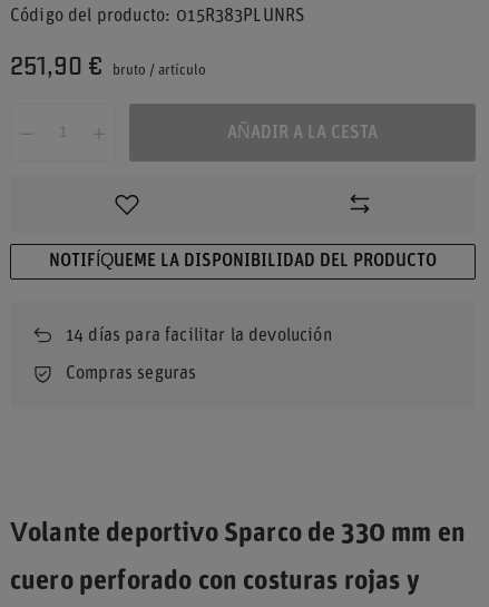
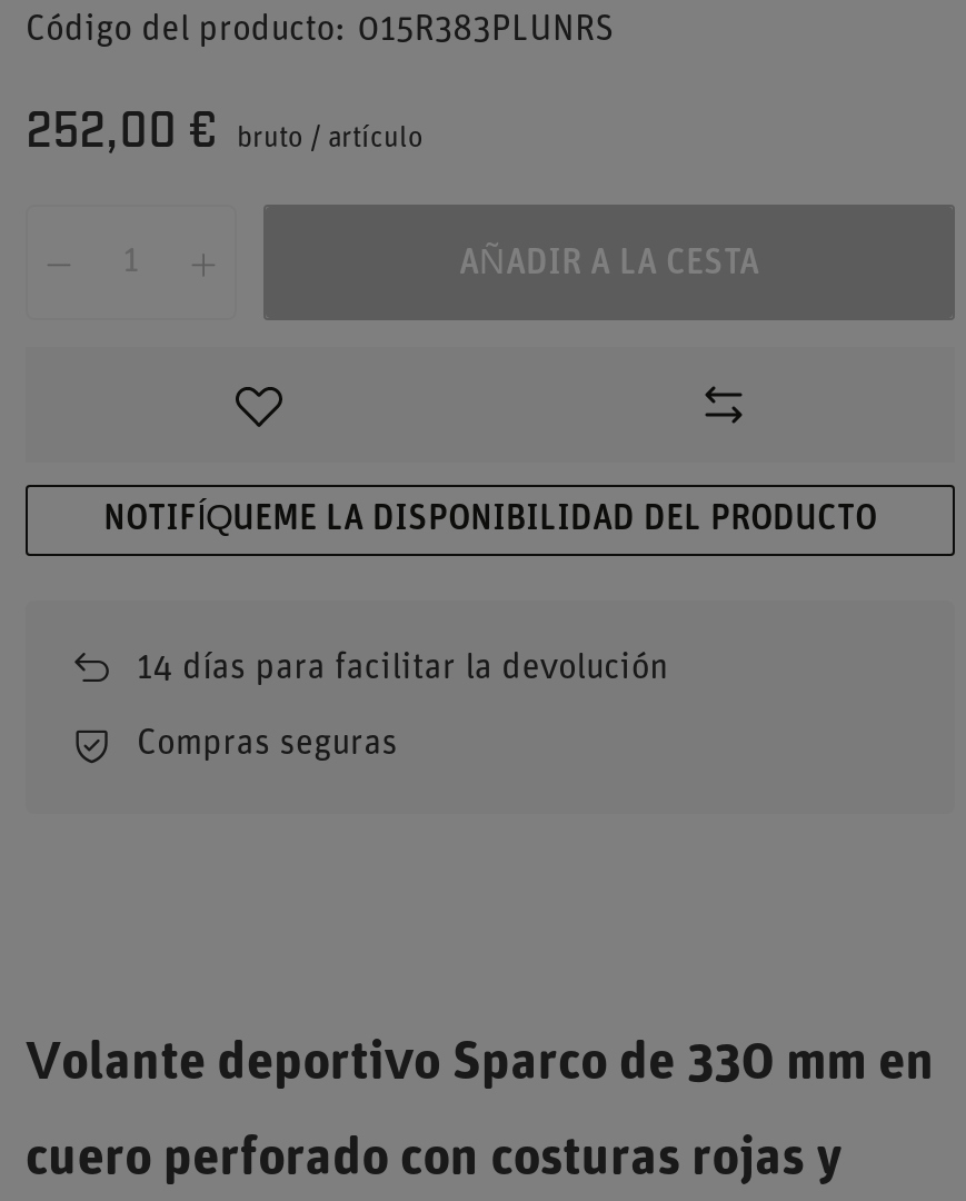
[10,48,206,81] 251,90 € bruto/artículo -> [26,93,424,160] 252,00 € bruto/artículo

